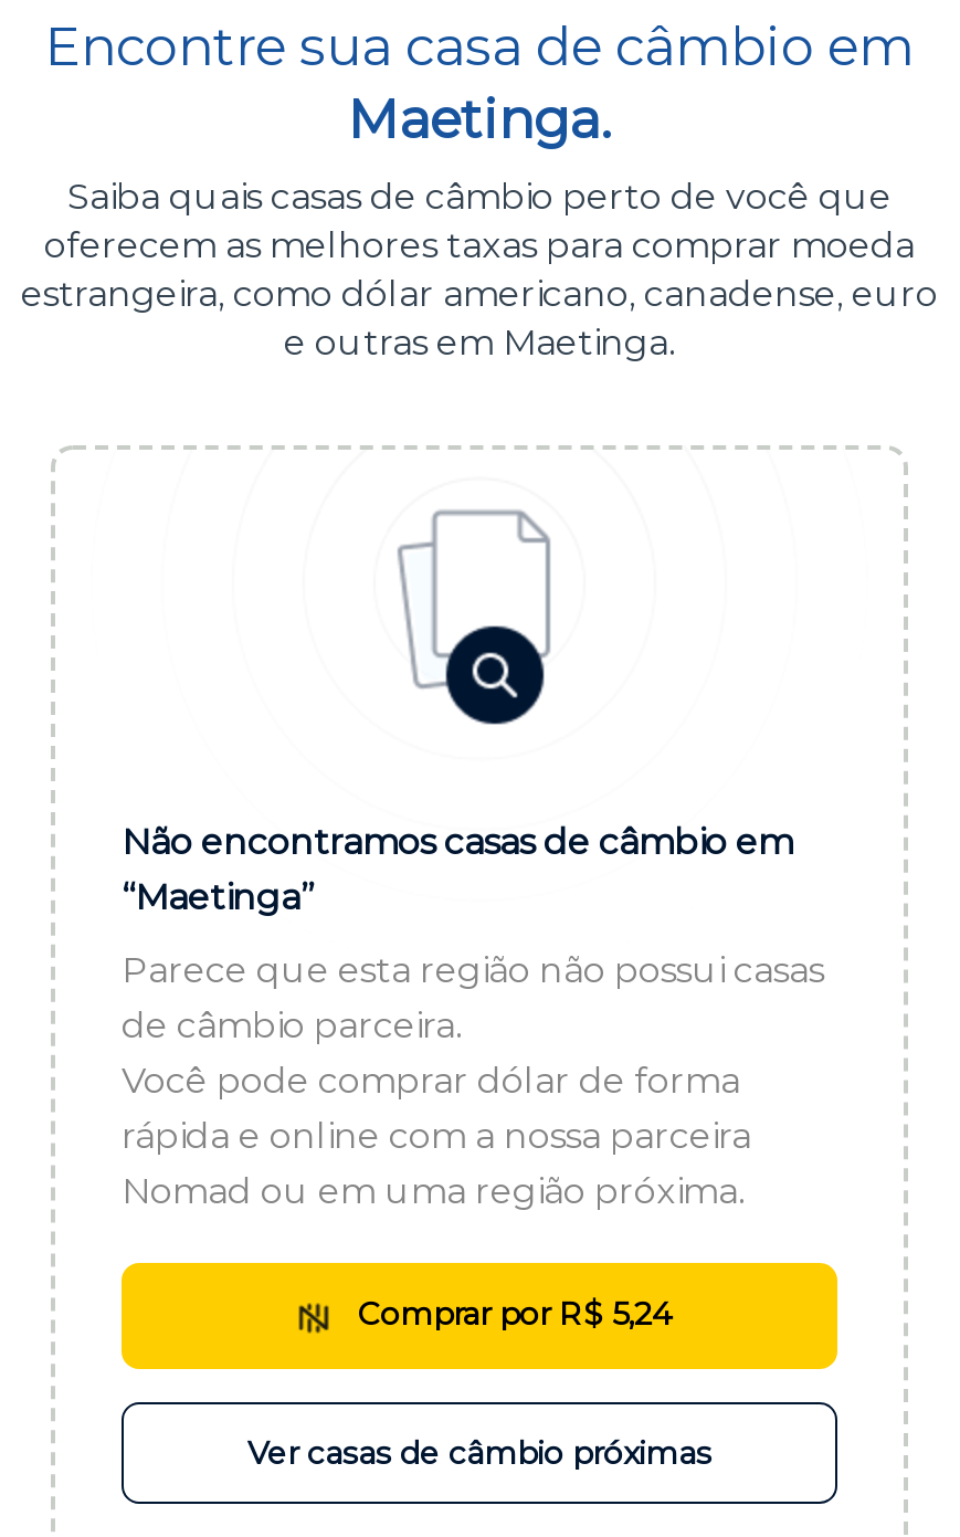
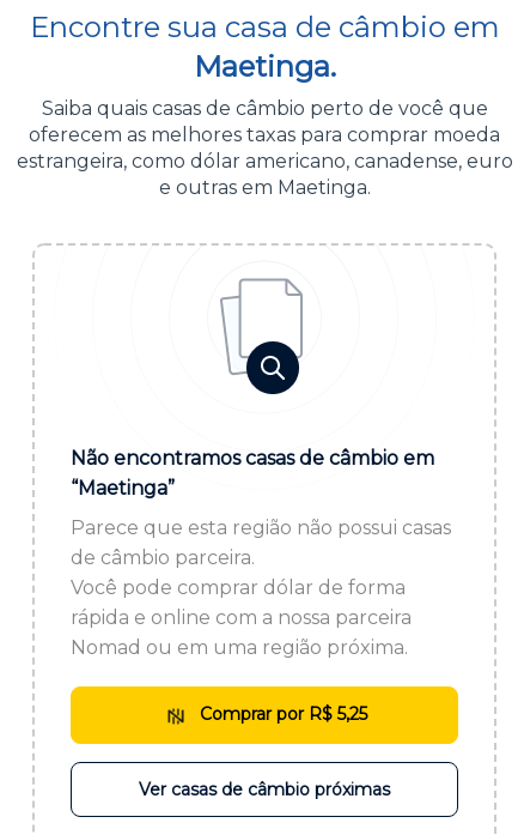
[349,1294,672,1334] Comprar por R$ 5,24 -> [195,703,367,725] Comprar por R$ 5,25

